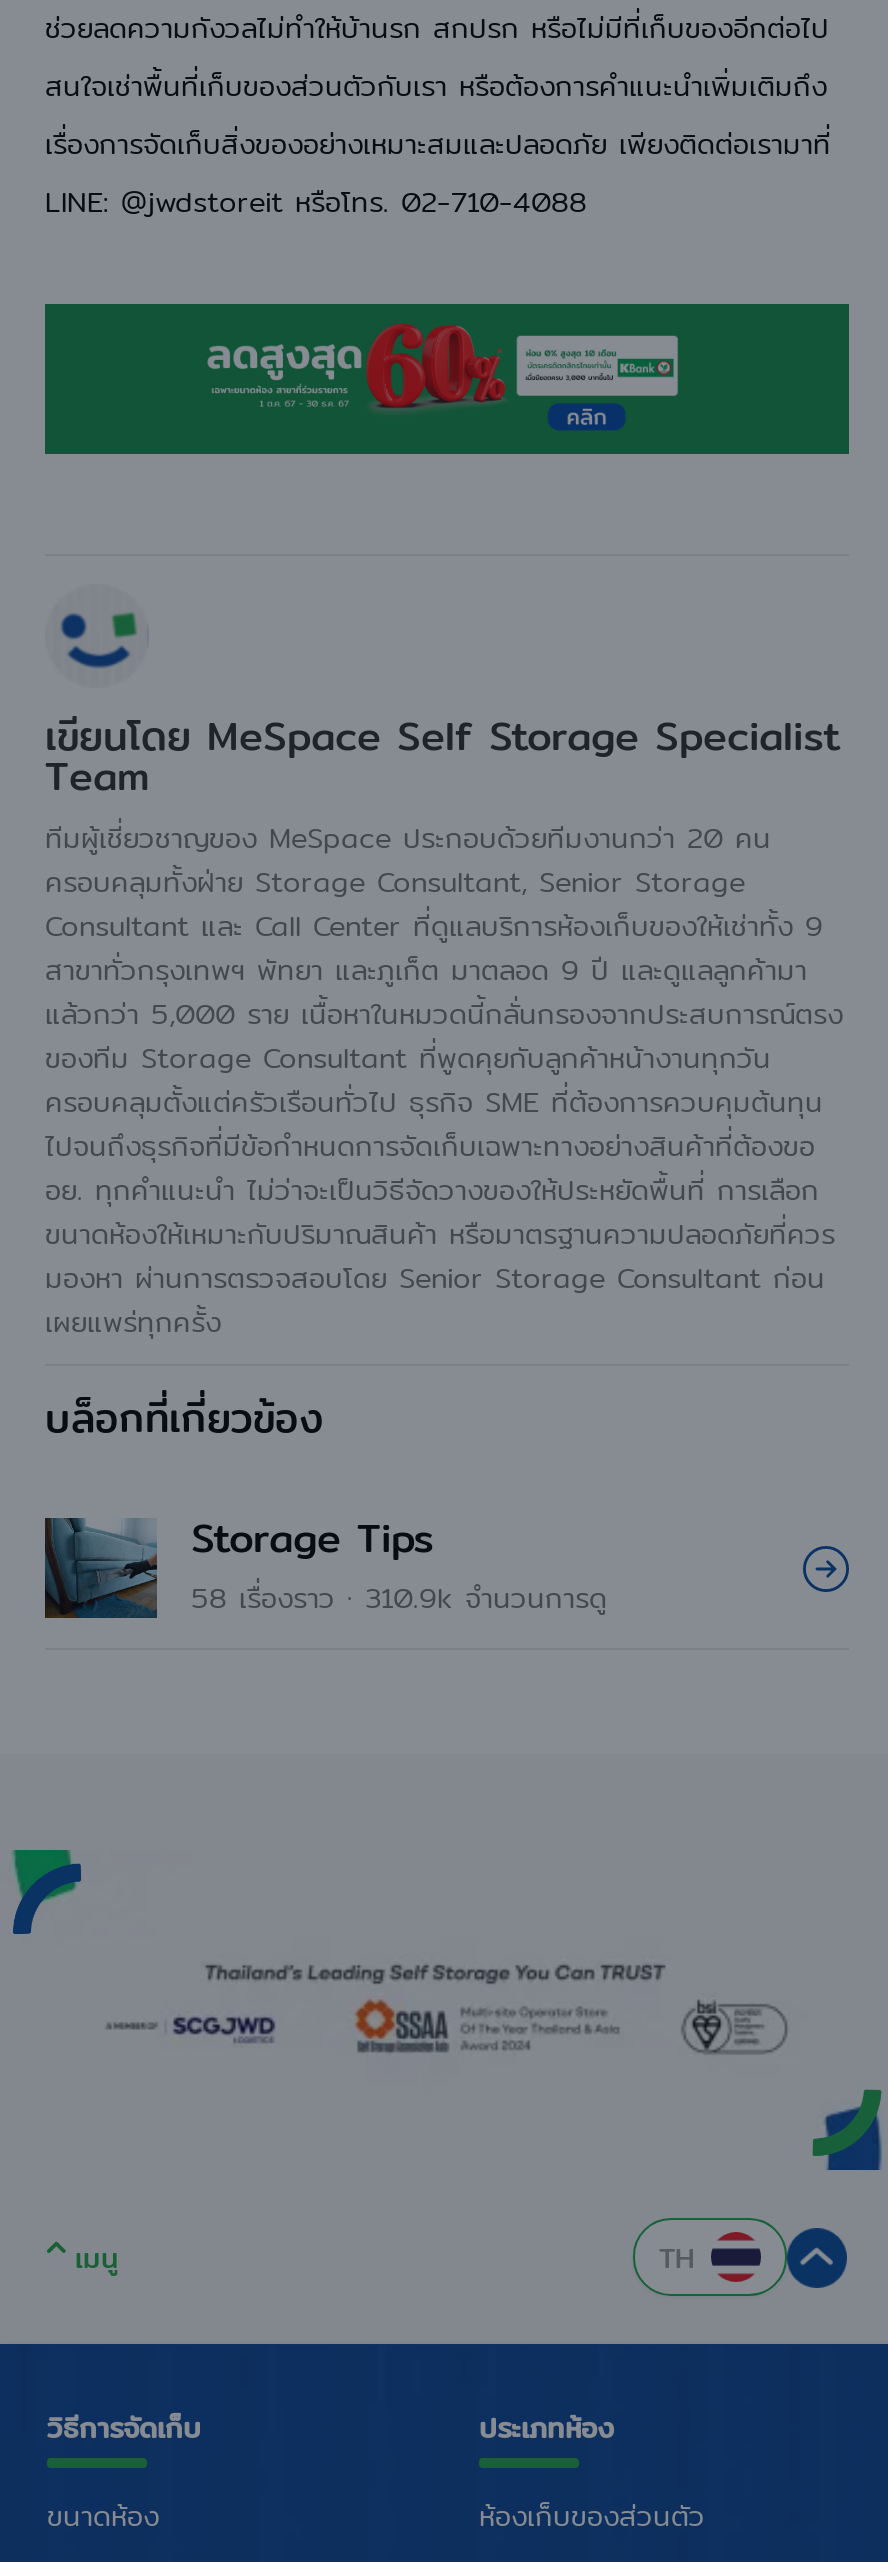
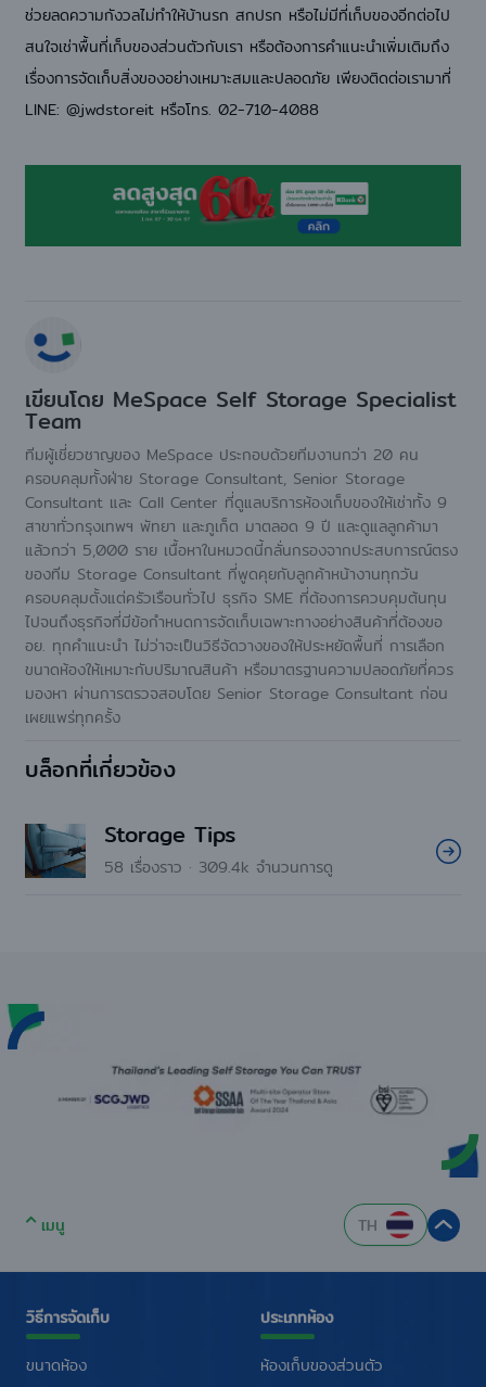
[191,1577,607,1621] 58 เรื่องราว· 310.9k จำนวนการดู -> [104,856,333,880] 58 เรื่องราว· 309.4k จำนวนการดู

